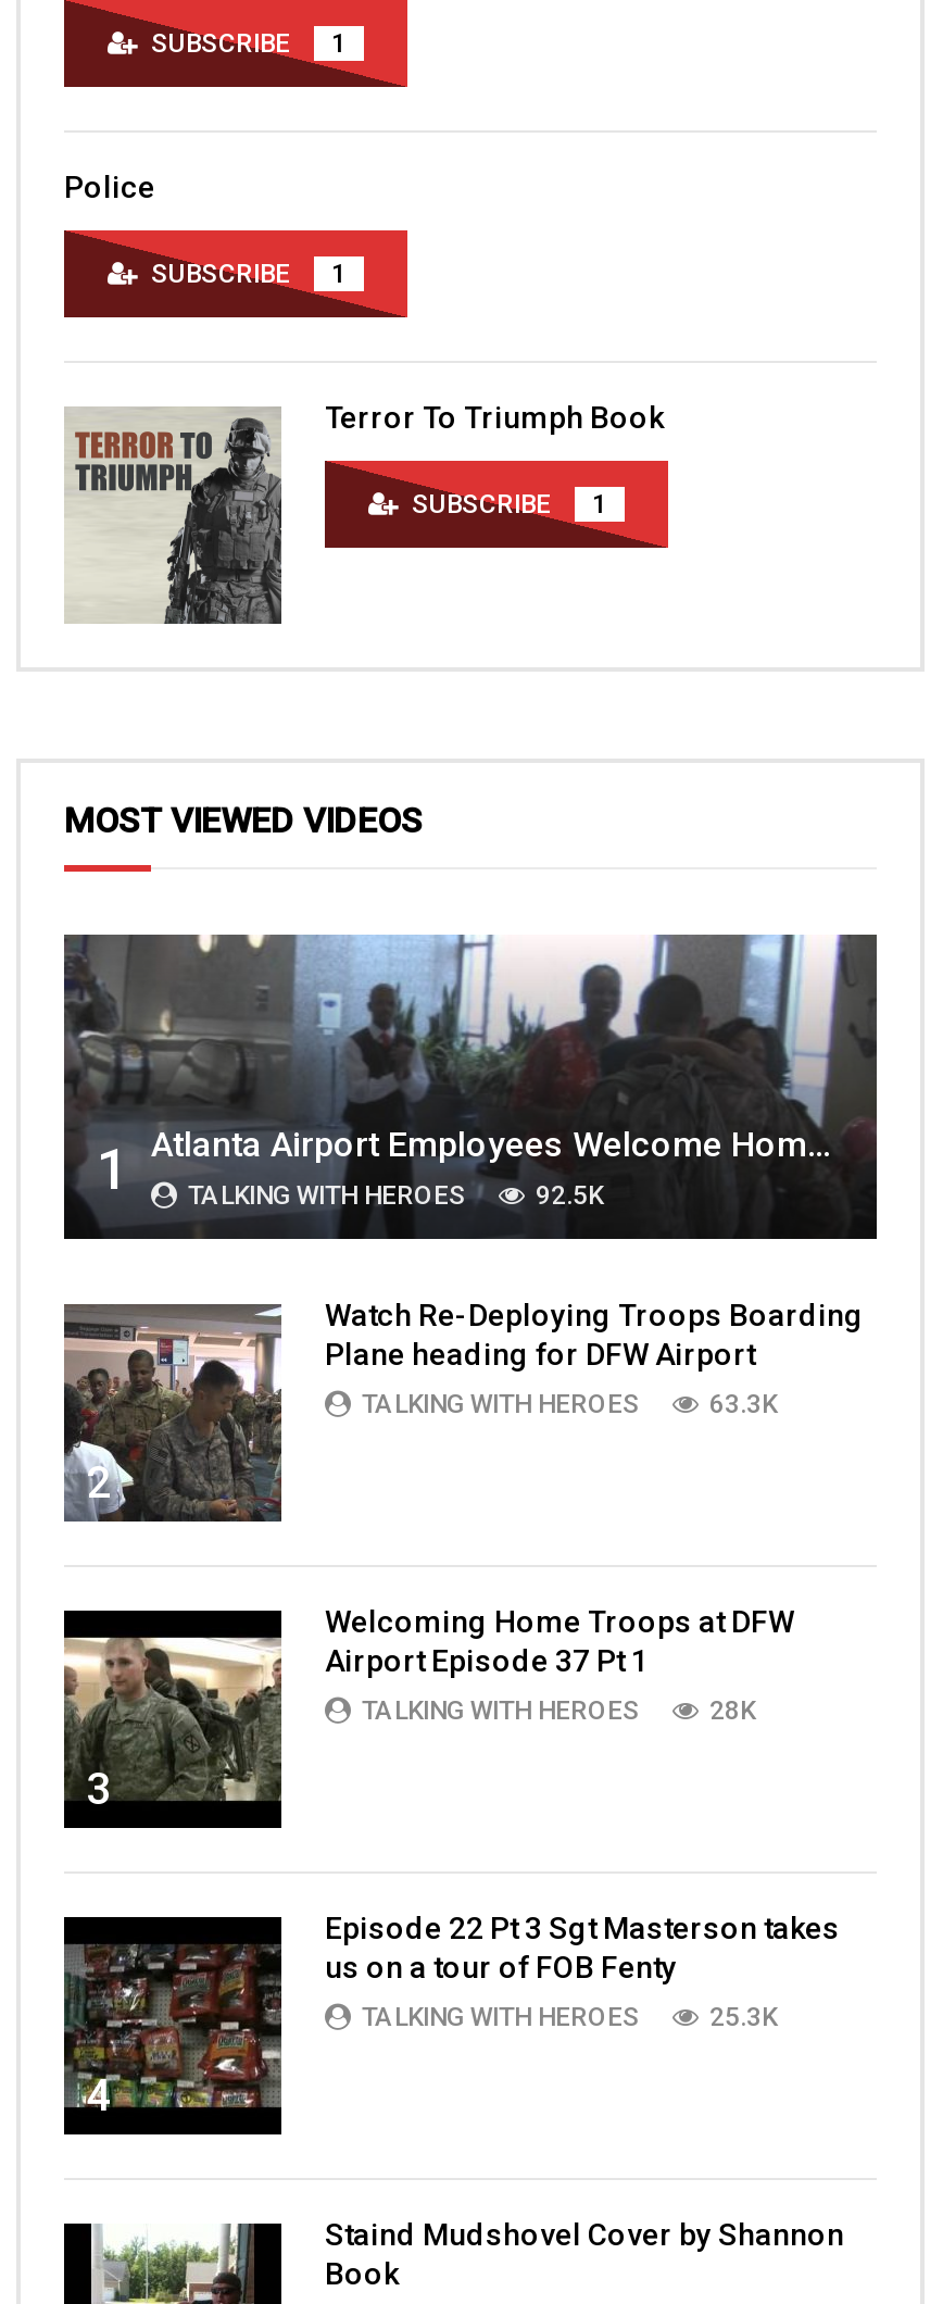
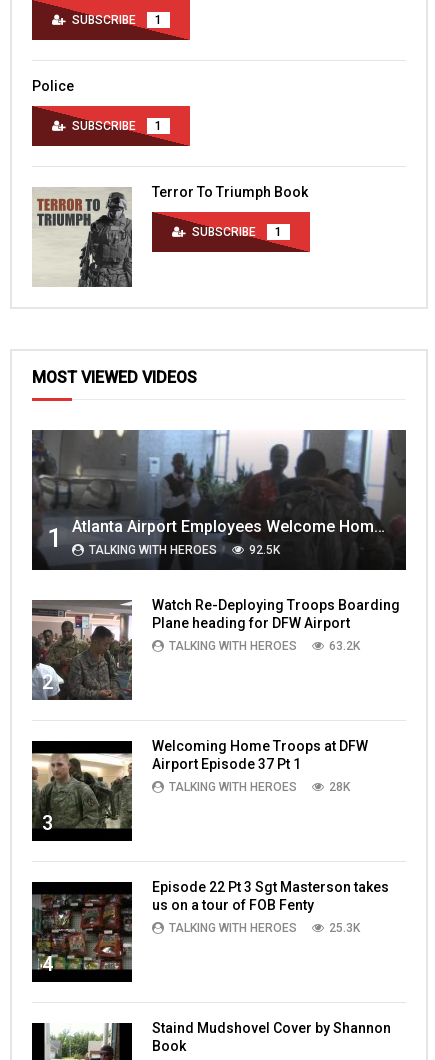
[709,1389,777,1420] 63.3K -> [329,639,360,653] 63.2K

